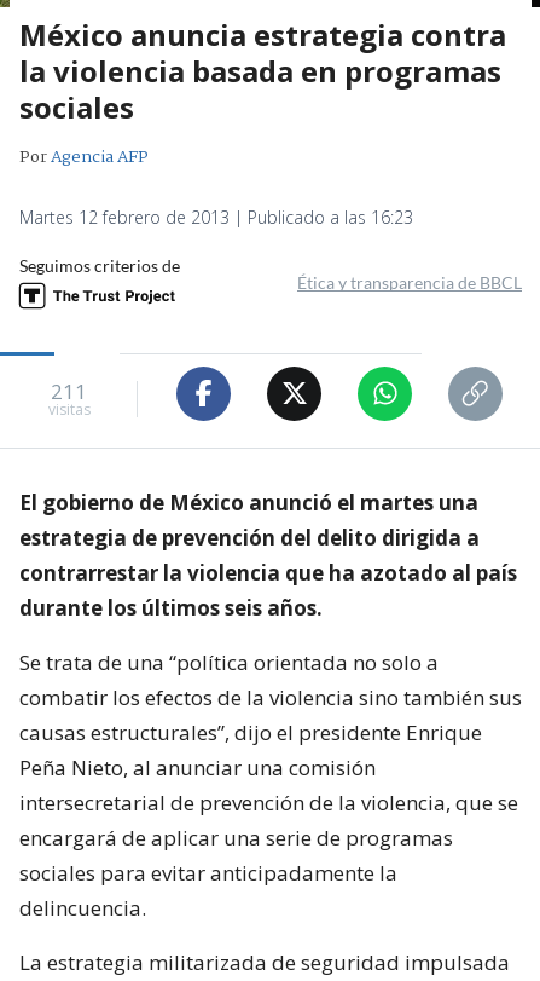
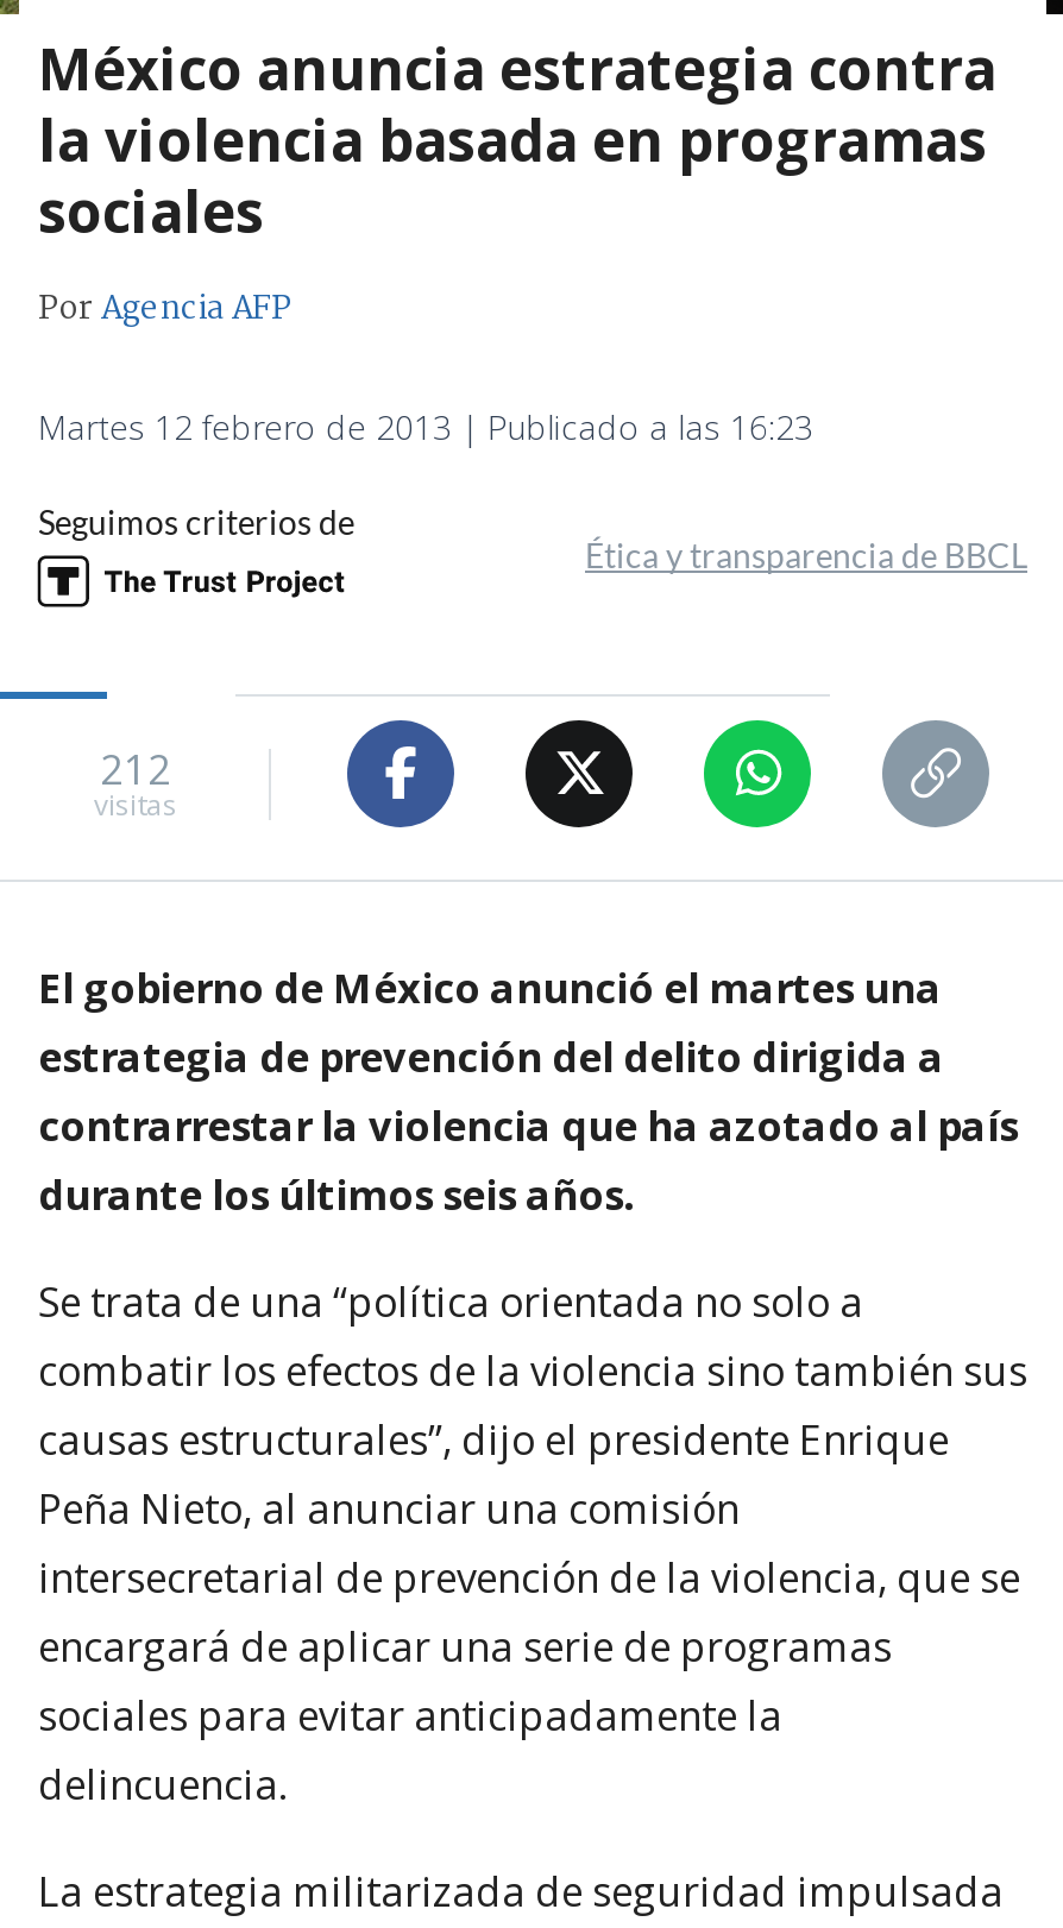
[51,378,87,406] 211 -> [100,742,171,797] 212

